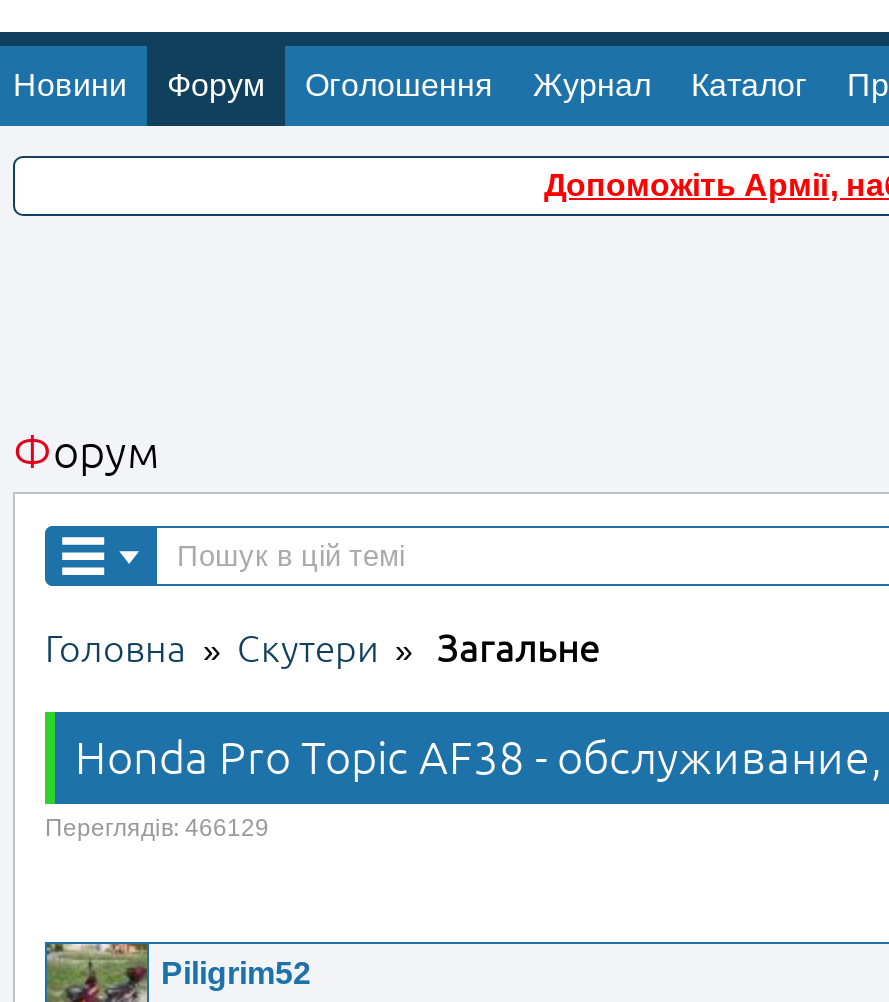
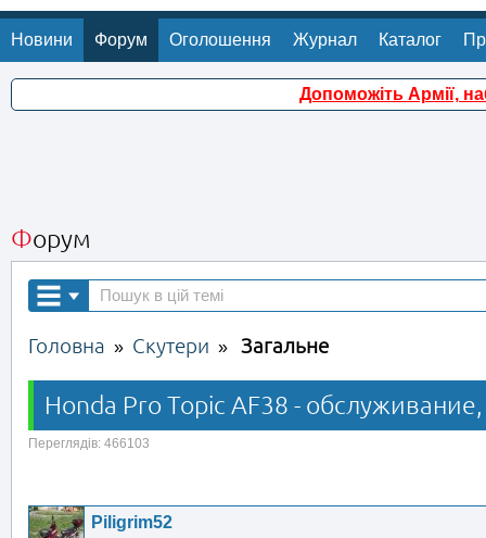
[45,814,269,842] Переглядів: 466129 -> [28,436,150,451] Переглядів: 466103

